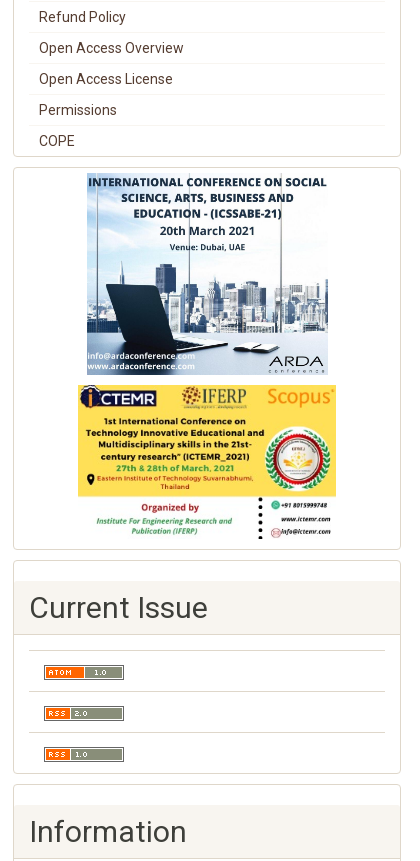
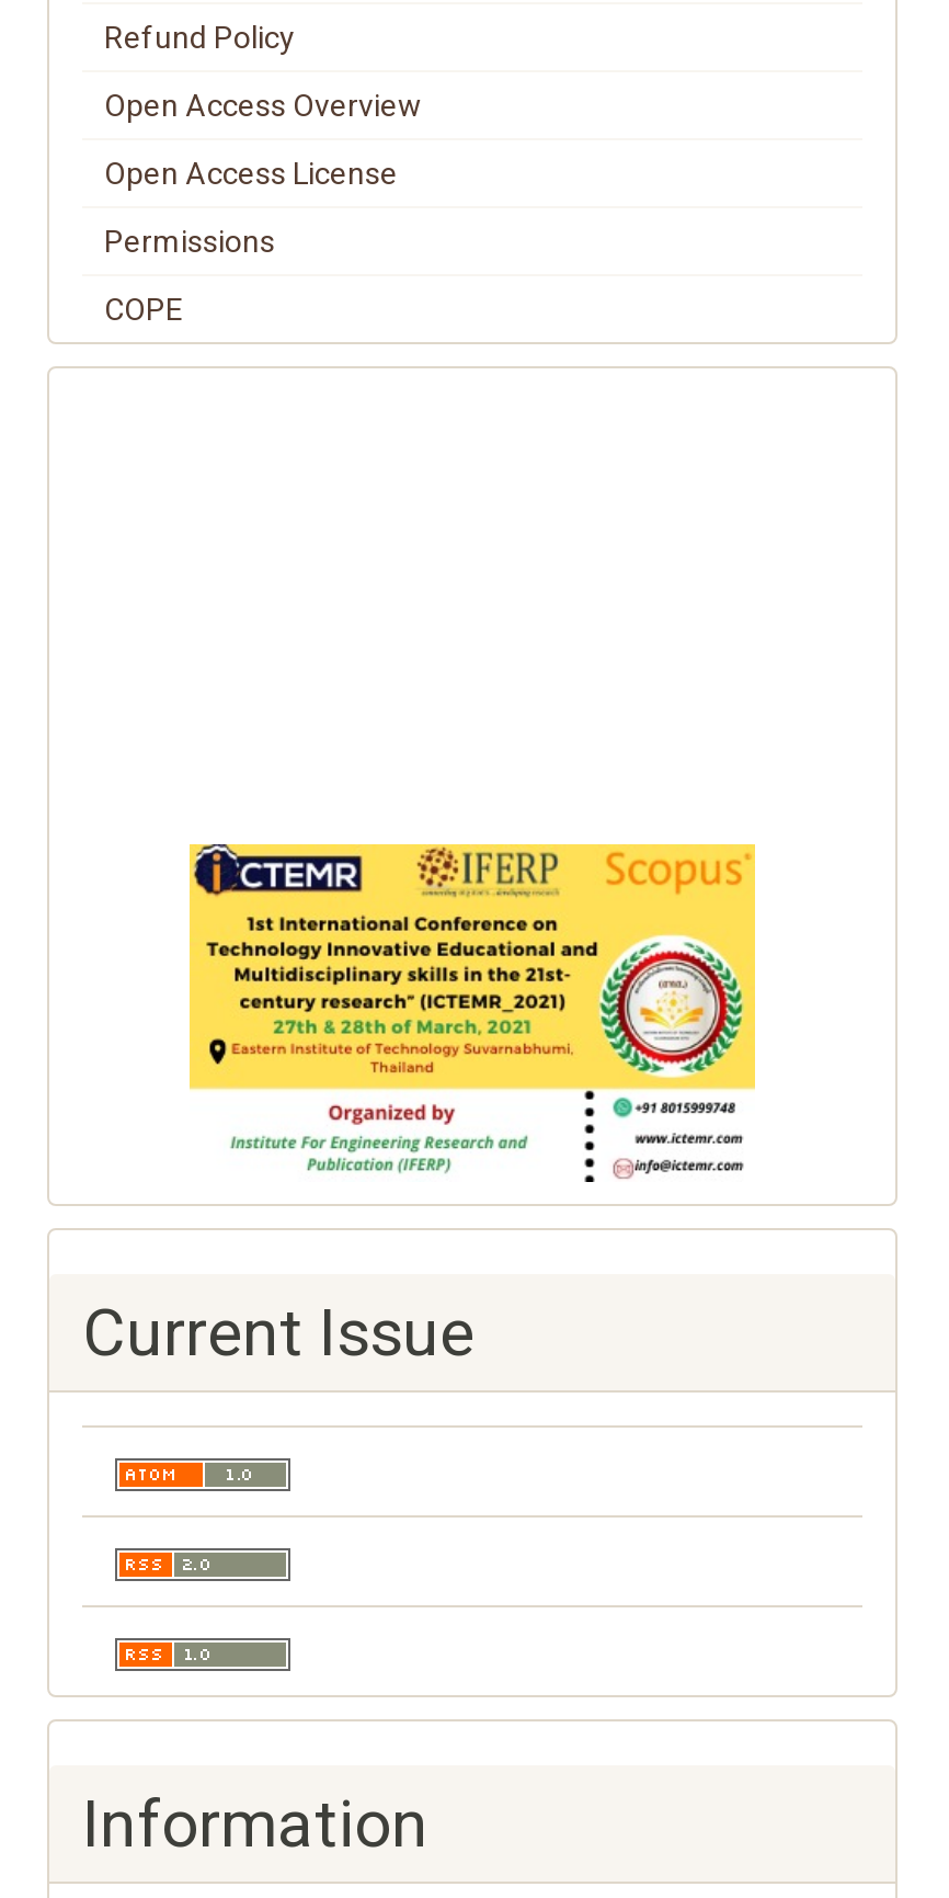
[86,173,329,376] [image] -> none

